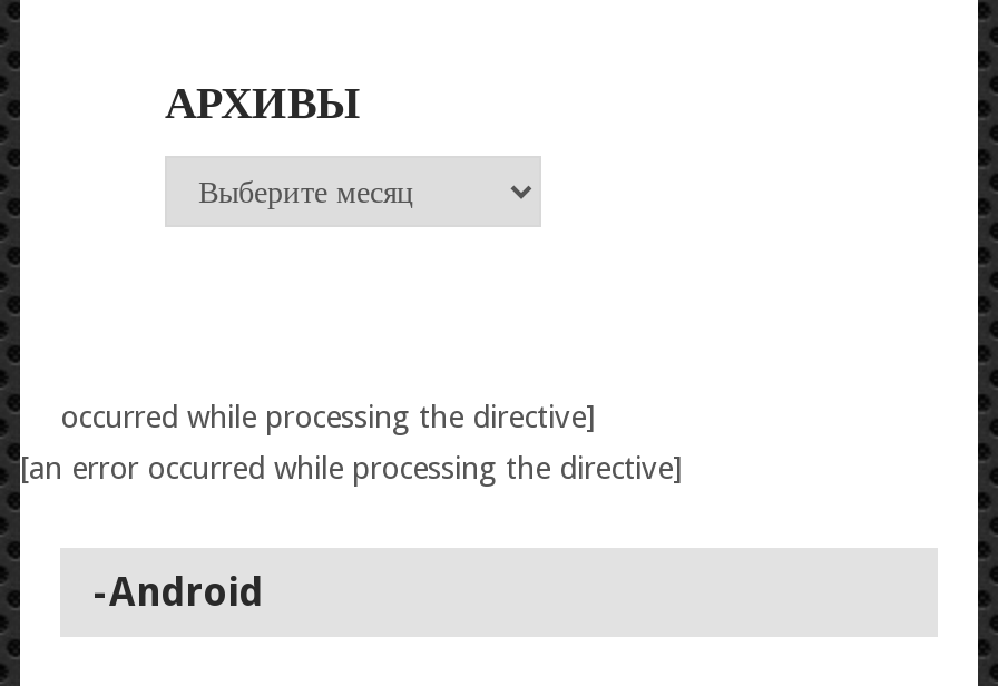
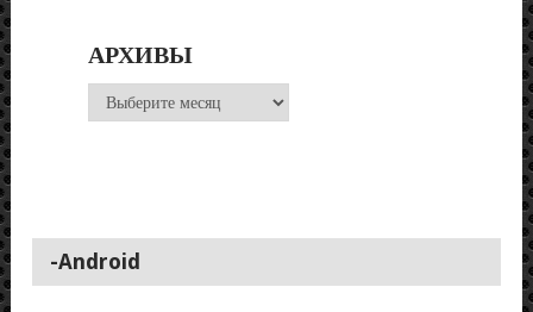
[20,398,682,485] occurred while processing the directive] | [an error occurred while processing the directive] -> none

